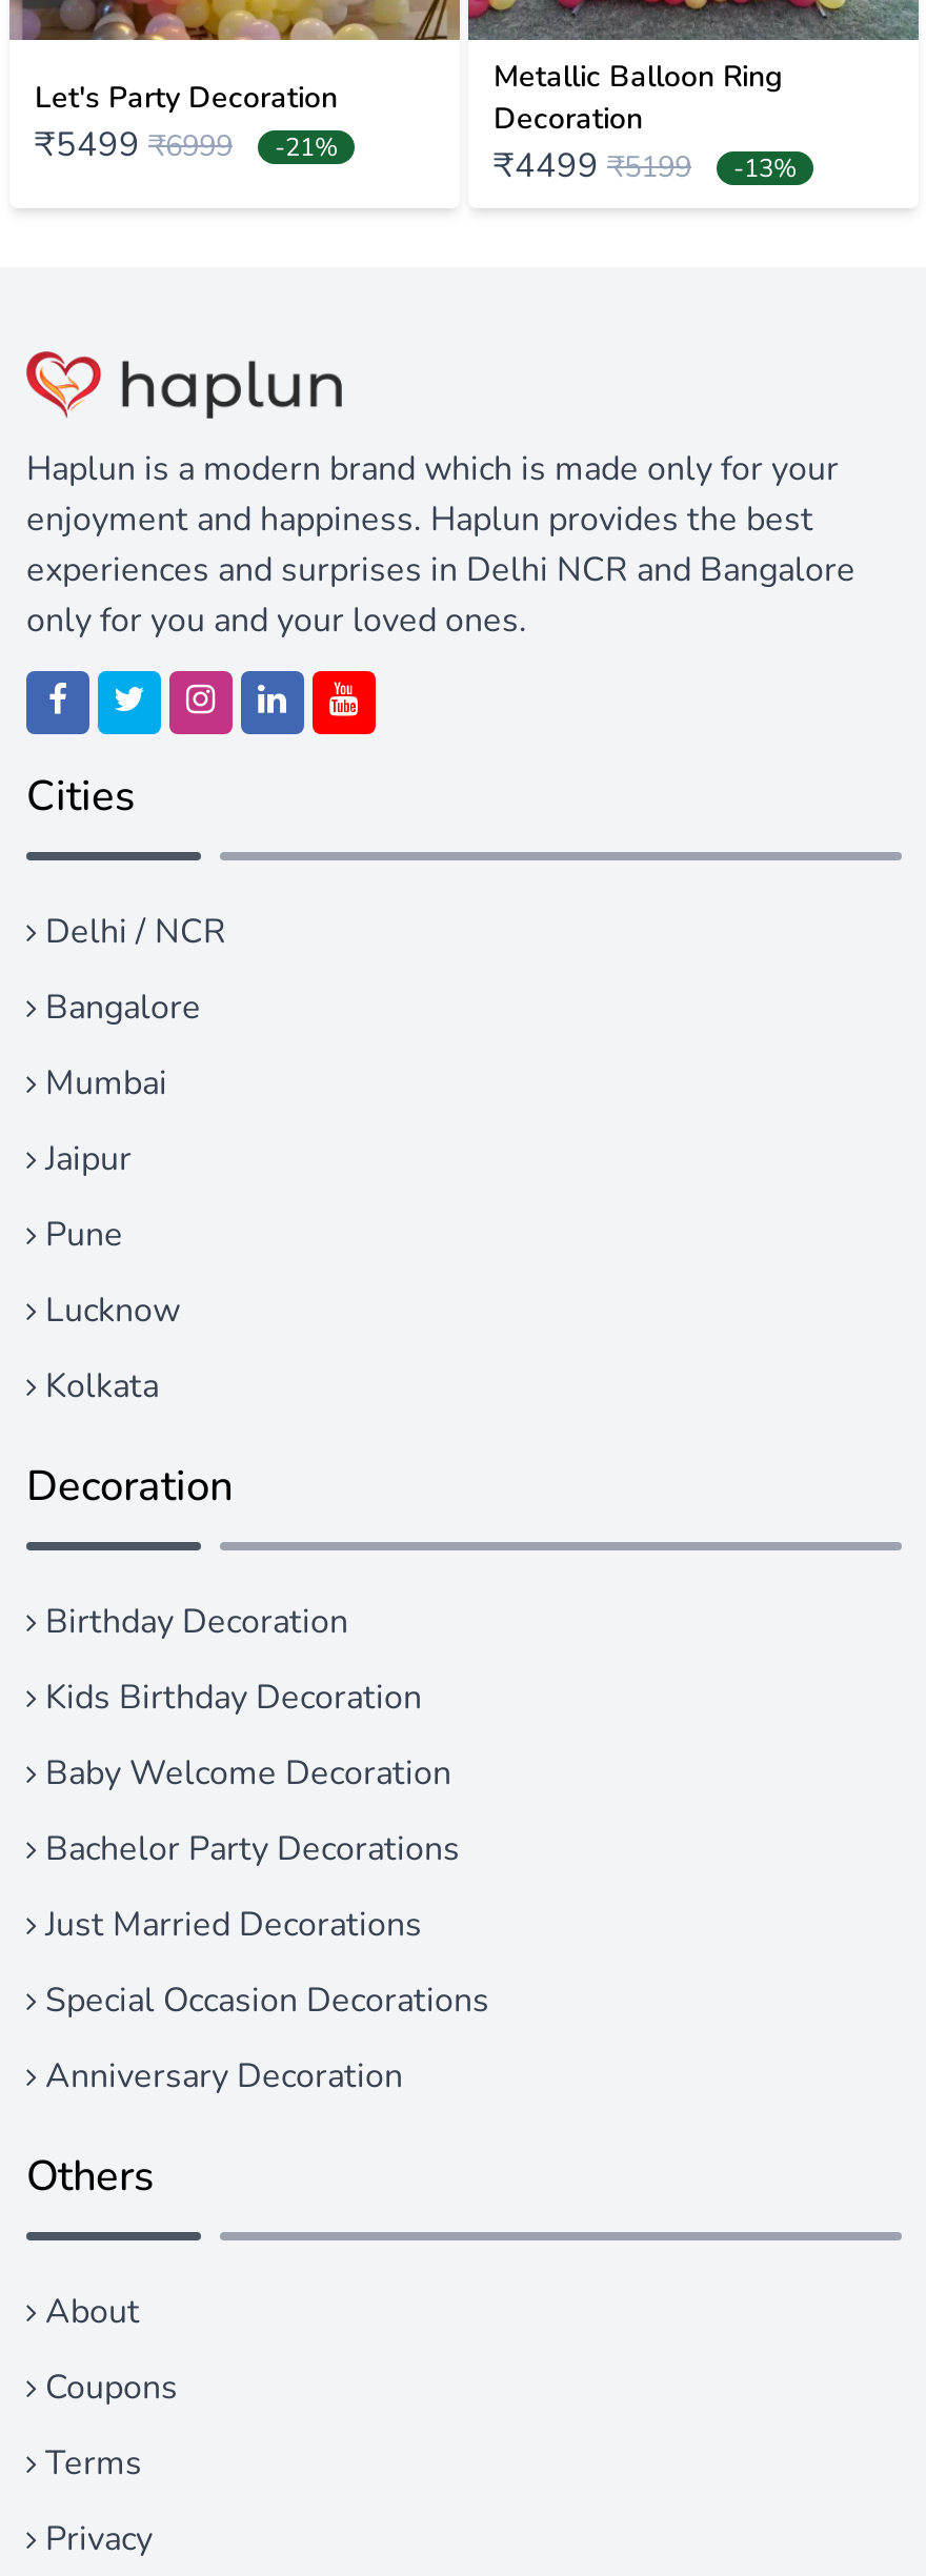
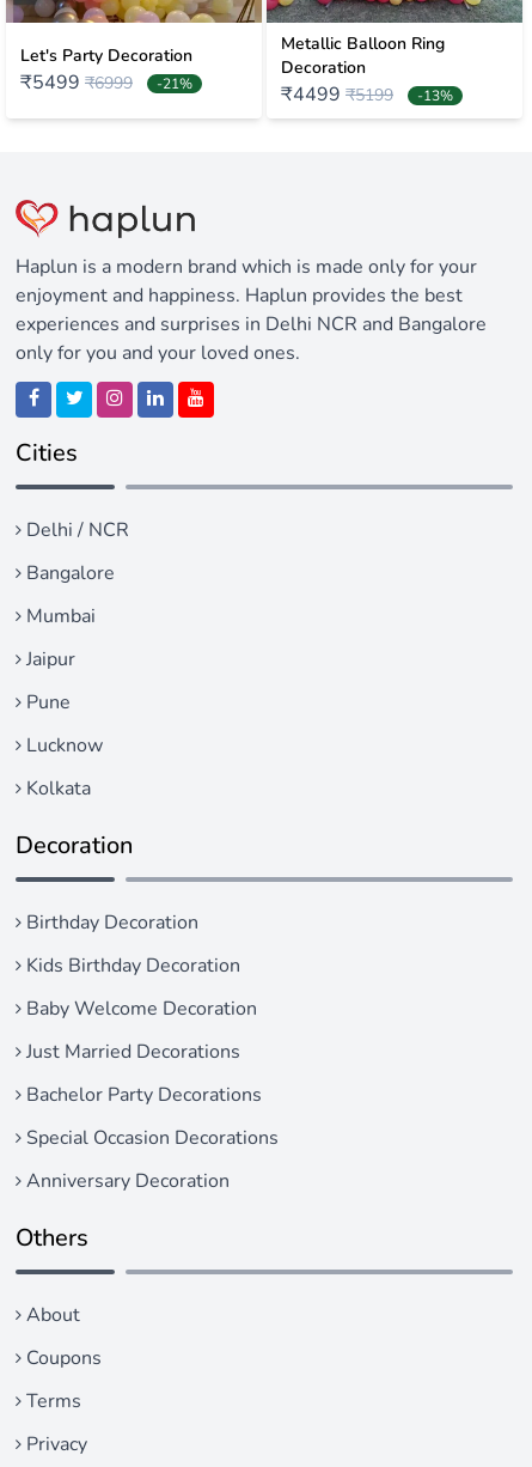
moved [37,1826,460,1872] -> [22,1082,262,1108]: Bachelor Party Decorations
moved [37,1902,422,1948] -> [22,1039,240,1065]: Just Married Decorations

